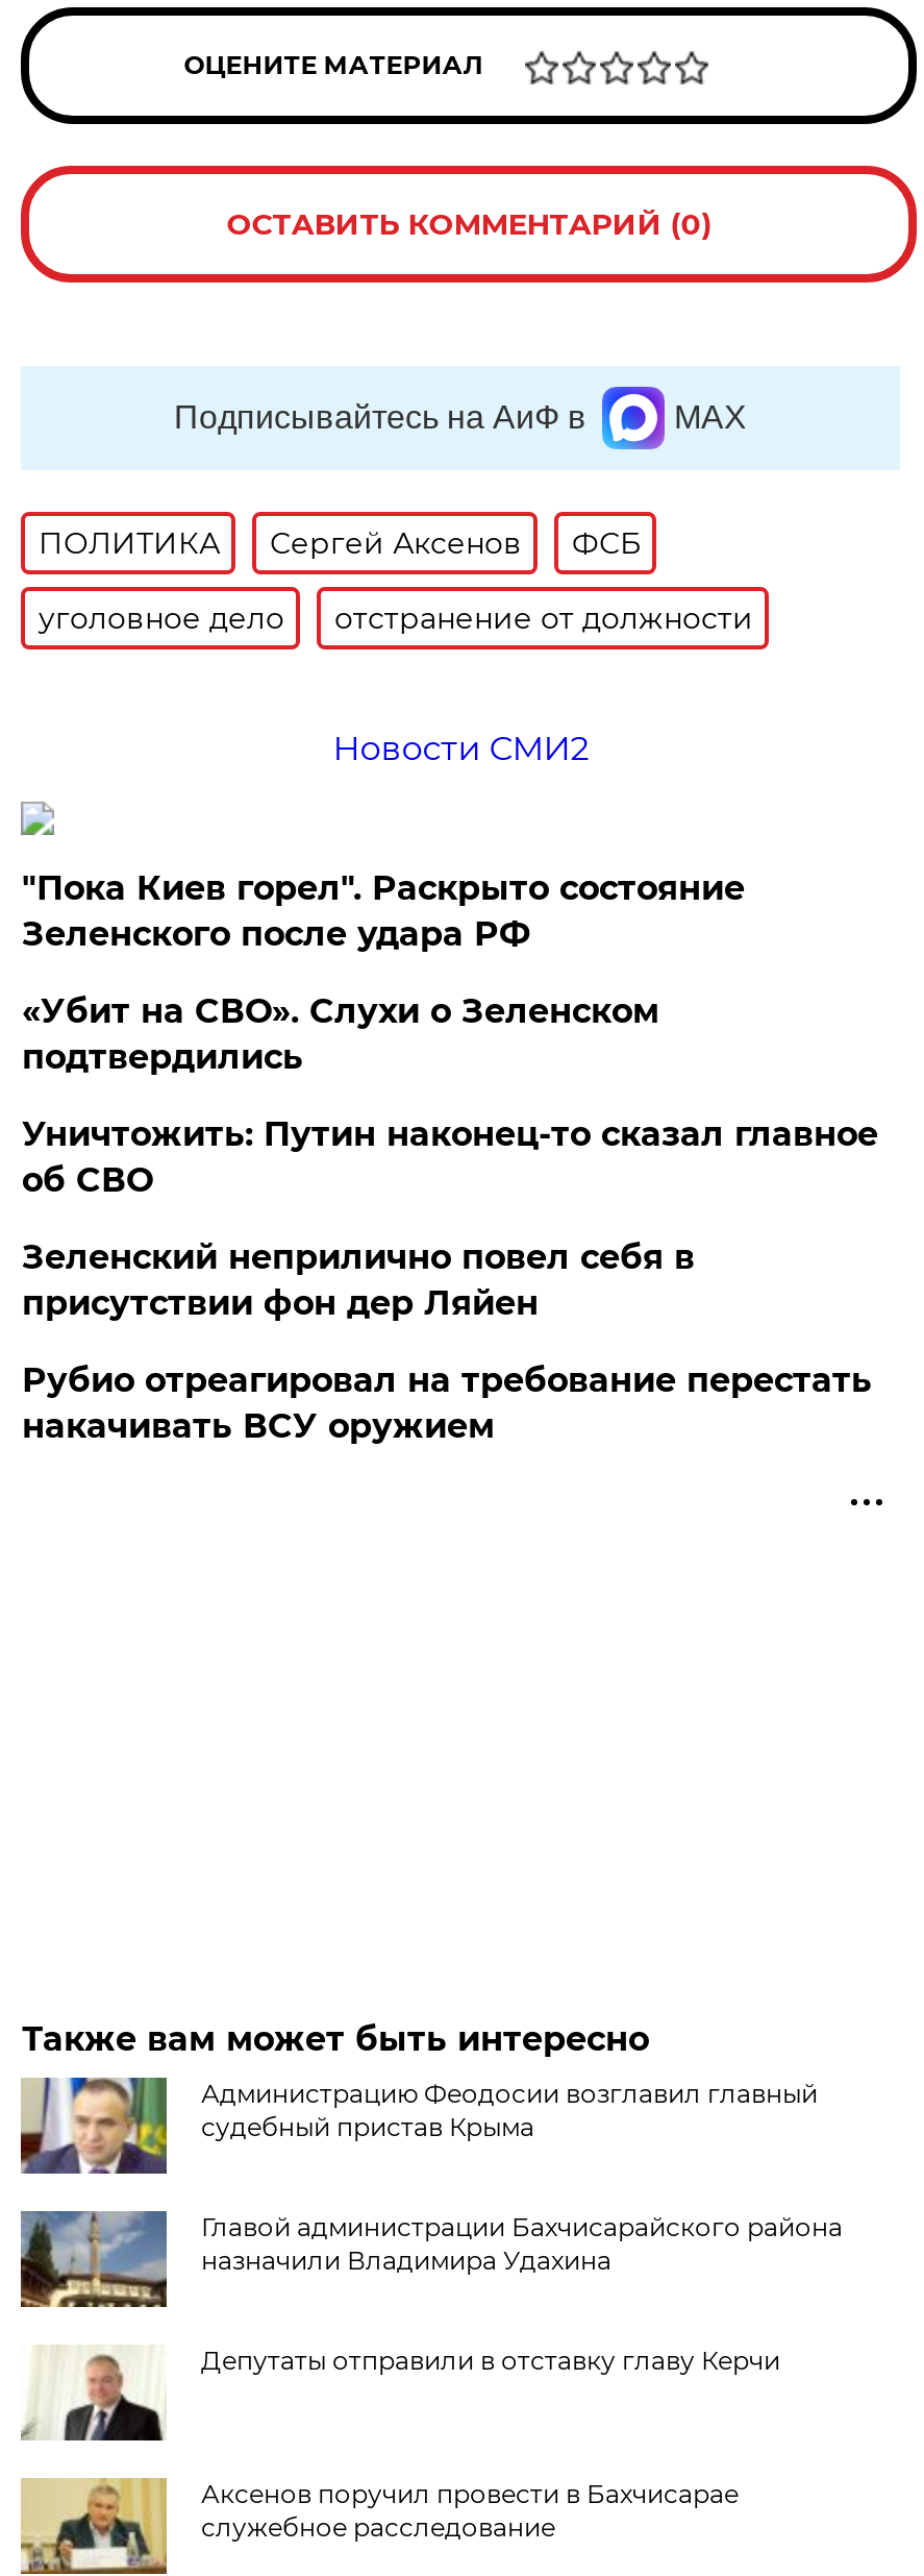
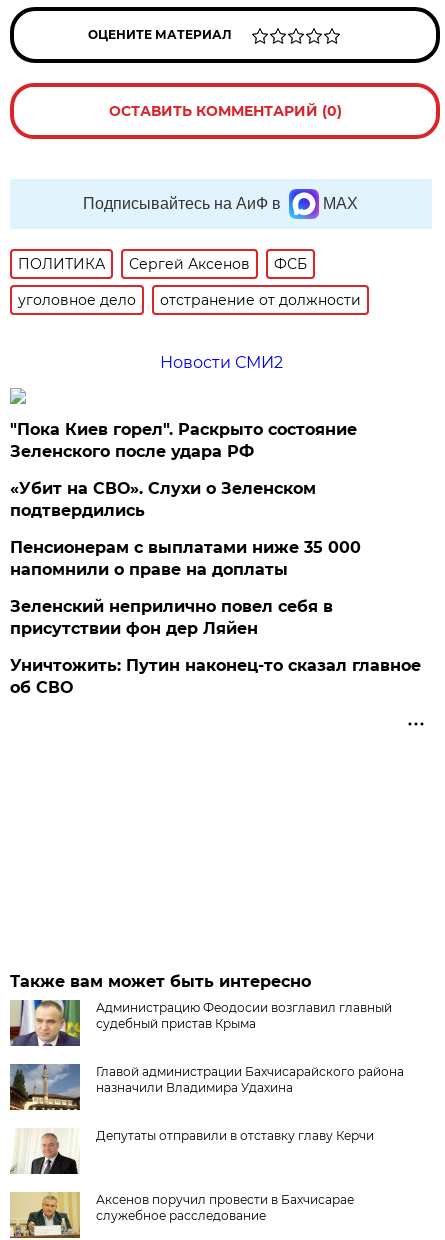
none -> [10,538,361,579] Пенсионерам с выплатами ниже 35 000 | напомнили о праве на доплаты
moved [22,1114,878,1200] -> [10,656,421,697]: Уничтожить: Путин наконец-то сказал главное | об СВО
[22,1360,872,1446] Рубио отреагировал на требование перестать | накачивать ВСУ оружием -> none

